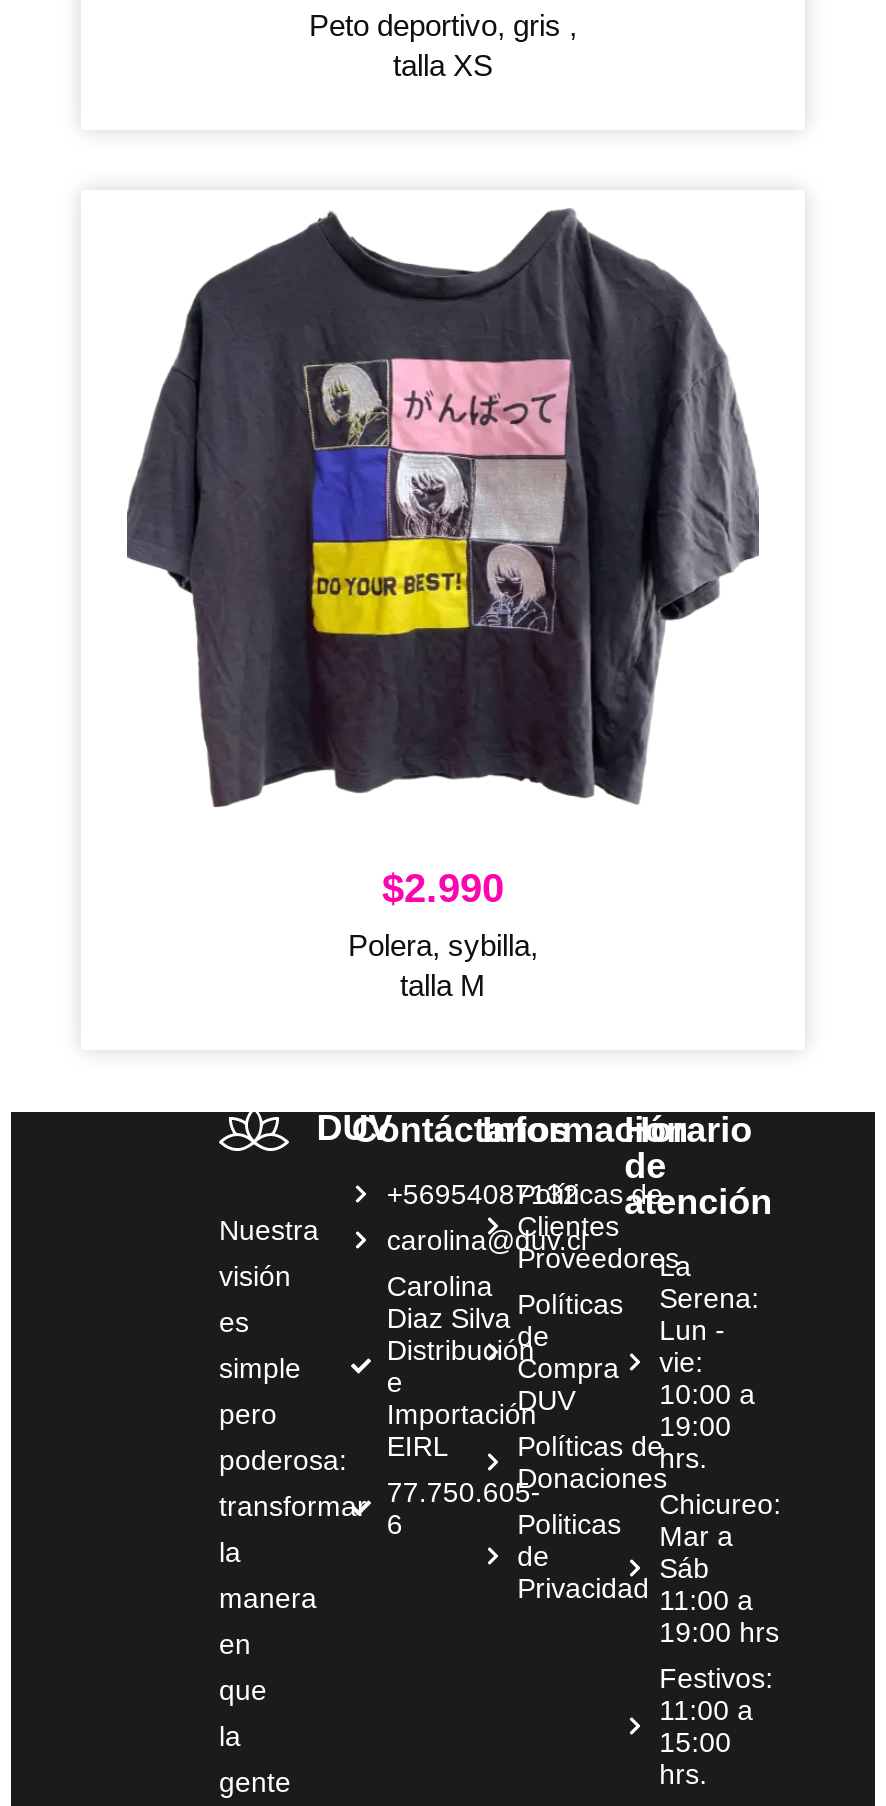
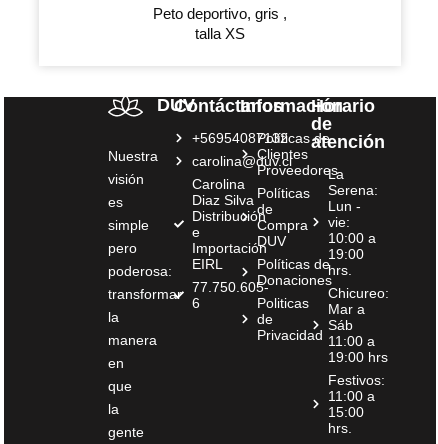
[125,206,761,1002] [image] | $2.990 | Polera, sybilla, | talla M -> none

